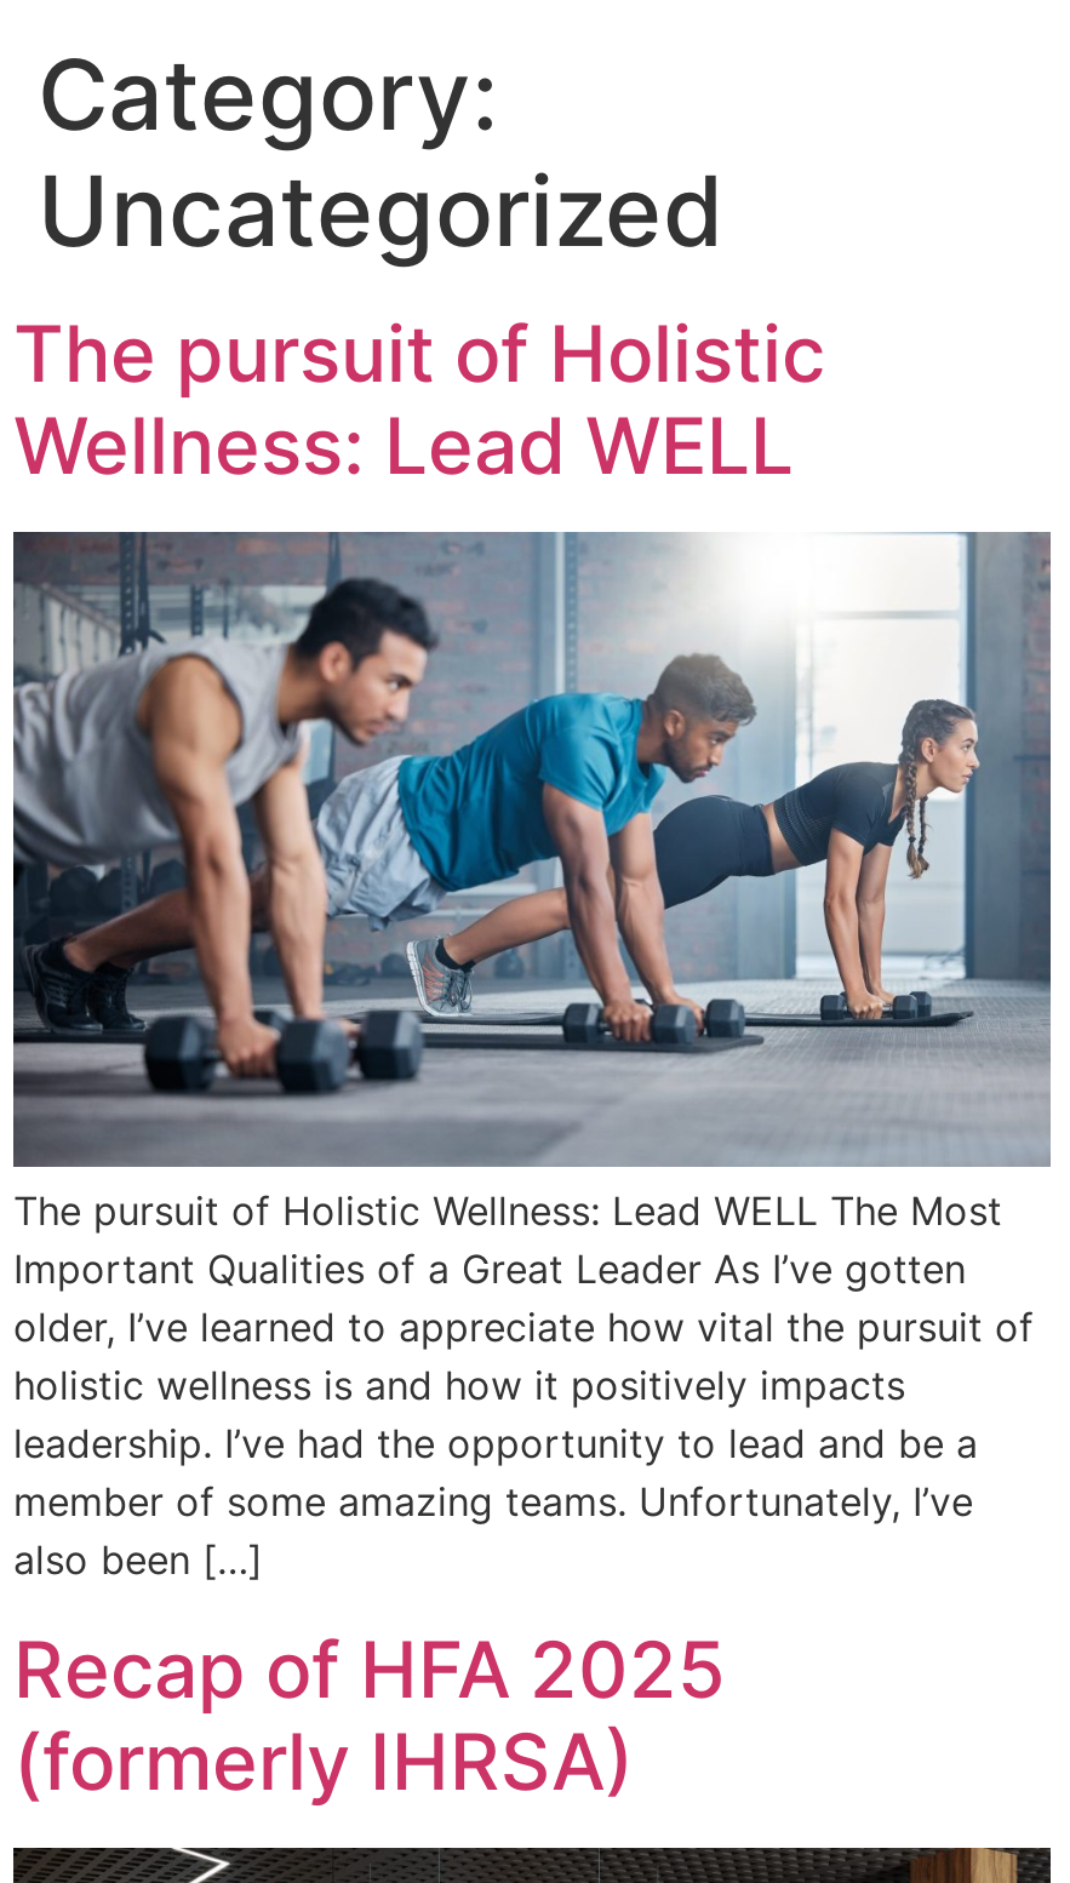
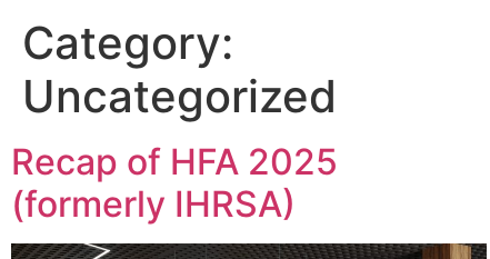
[13,308,825,494] The pursuit of Holistic | Wellness: Lead WELL -> none
[11,530,1053,1585] [image] | The pursuit of Holistic Wellness: Lead WELL The Most | Important Qualities of a Great Leader As I’ve gotten | older, I’ve learned to appreciate how vital the pursuit of | holistic wellness is and how it positively impacts | leadership. I’ve had the opportunity to lead and be a | member of some amazing teams. Unfortunately, I’ve | also been […] -> none

